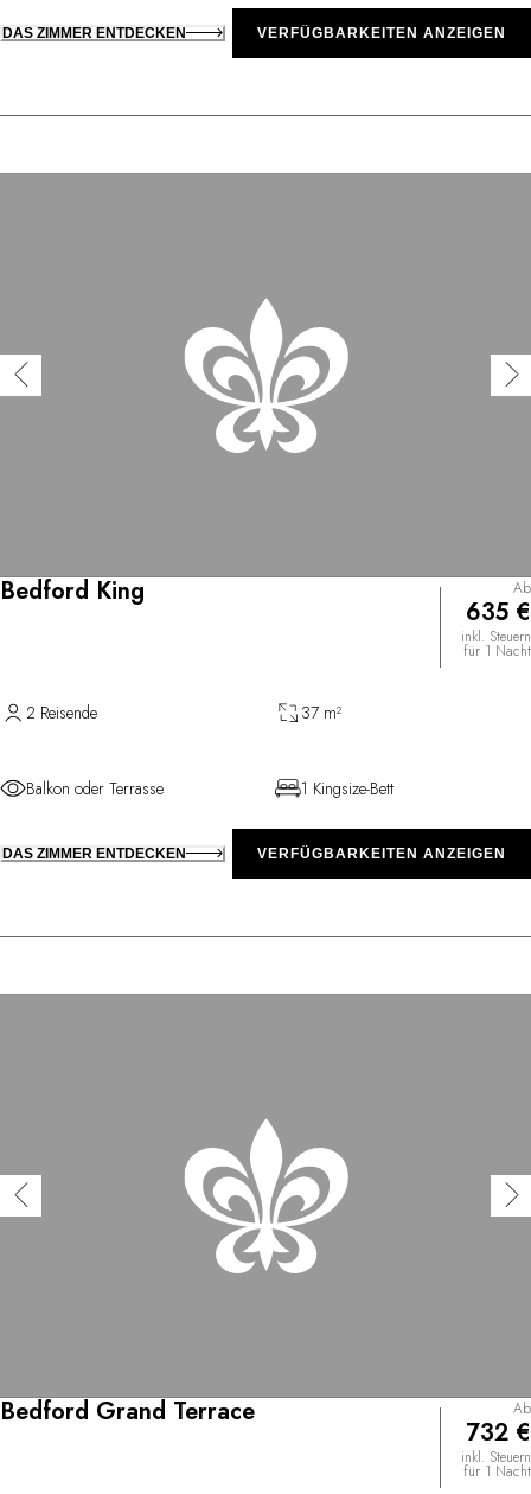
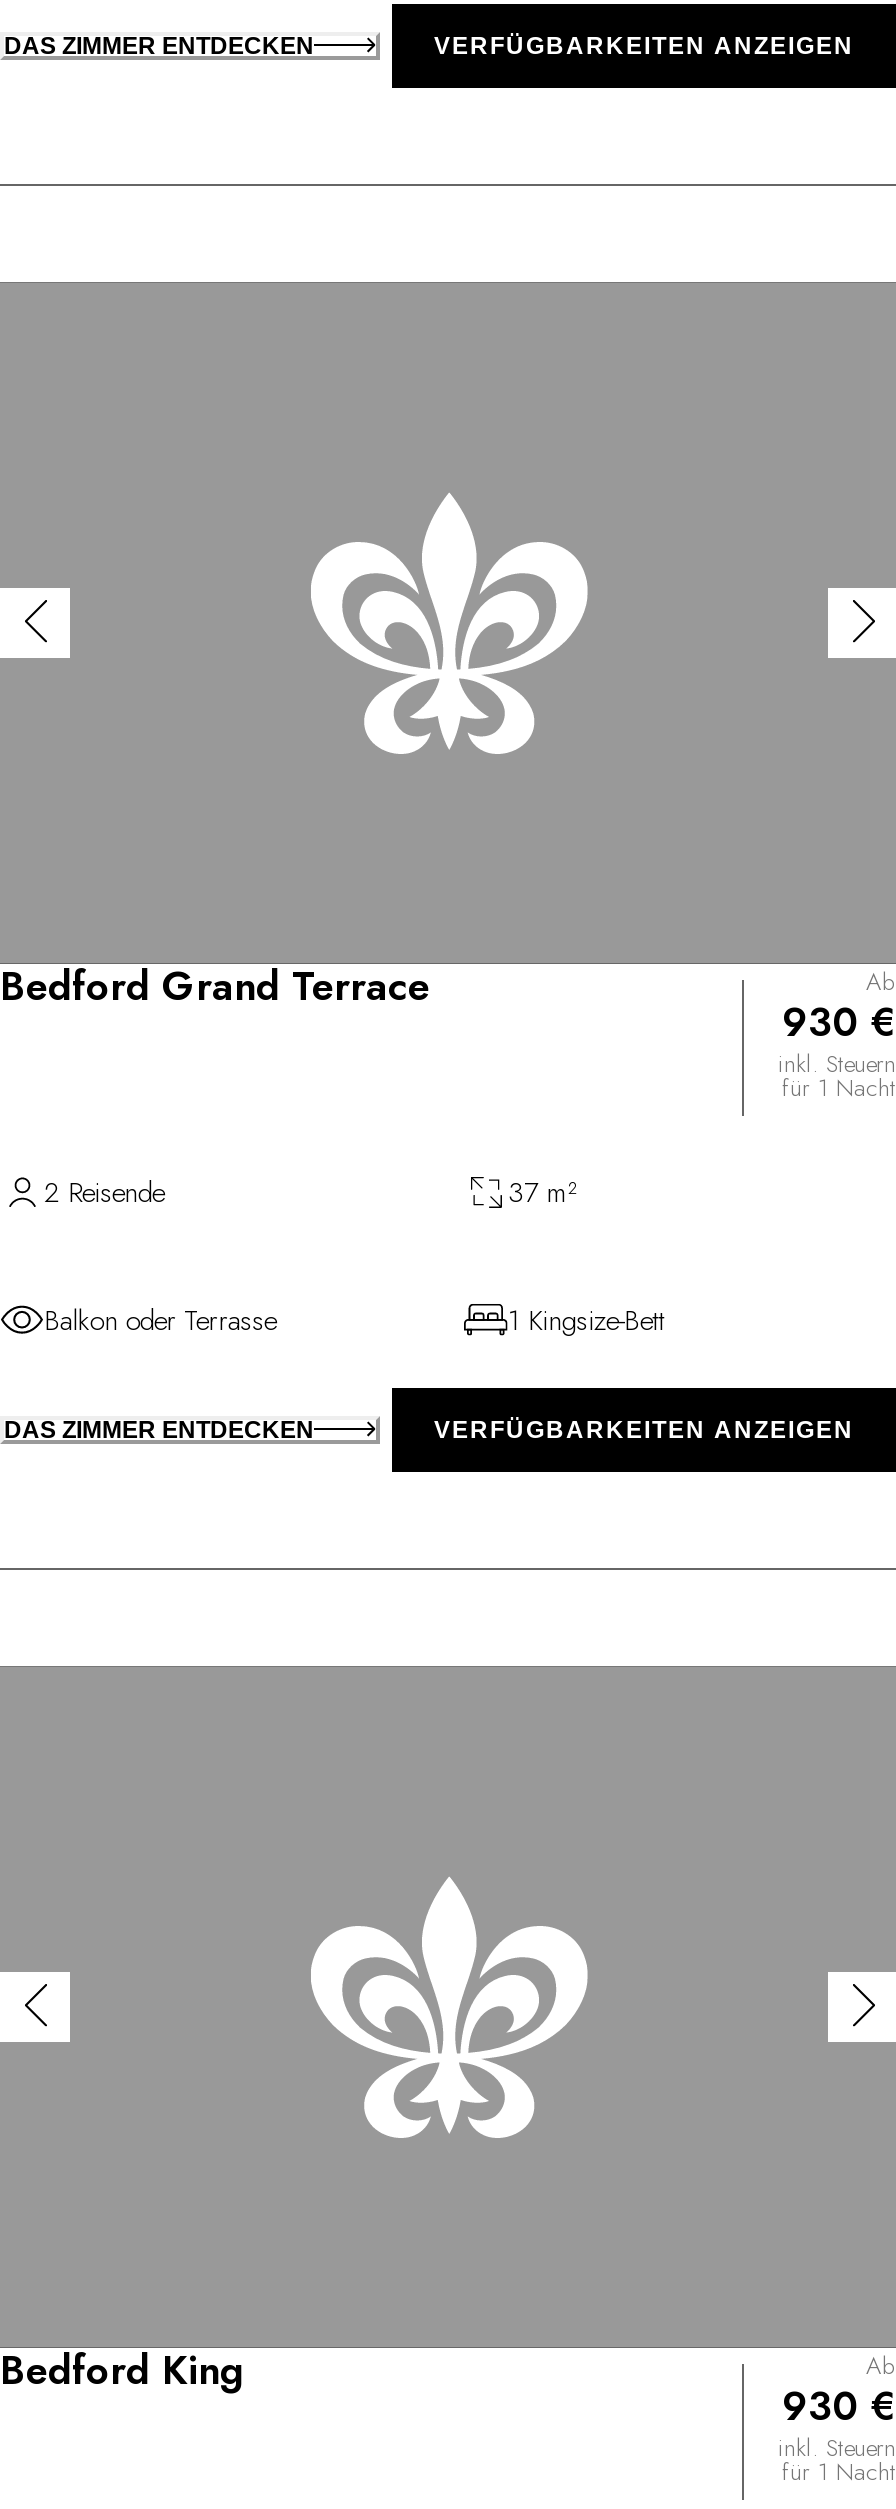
moved [0,574,145,608] -> [0,2341,244,2399]: Bedford King
[466,595,531,629] 635 € -> [782,994,896,1052] 930 €
moved [0,1394,255,1428] -> [0,958,430,1016]: Bedford Grand Terrace
[466,1415,531,1450] 732 € -> [782,2377,896,2435] 930 €

